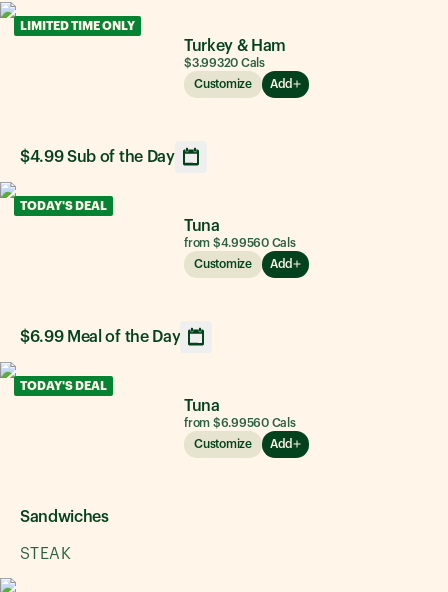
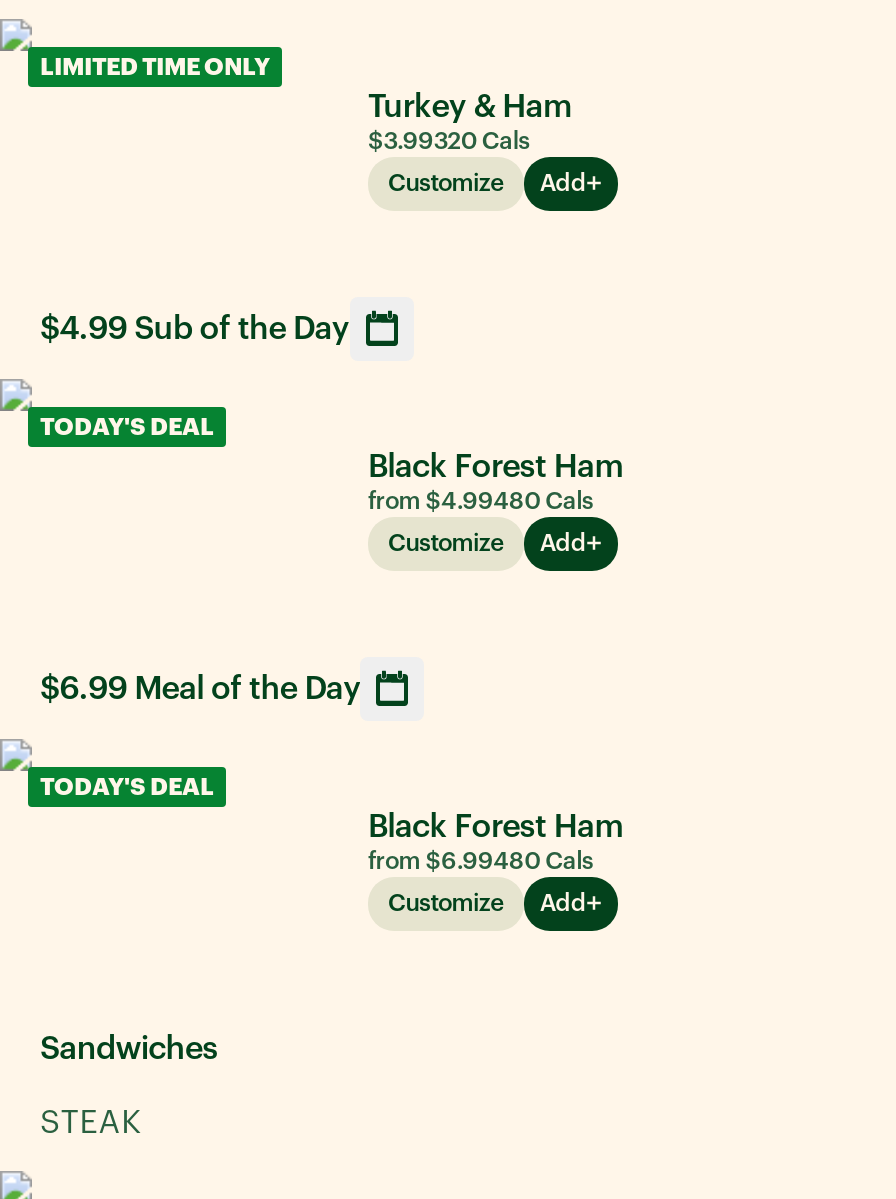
[184,217,296,248] Tuna | from $4.99560 Cals -> [368,450,624,512] Black Forest Ham | from $4.99480 Cals
[184,397,296,428] Tuna | from $6.99560 Cals -> [368,810,624,872] Black Forest Ham | from $6.99480 Cals

